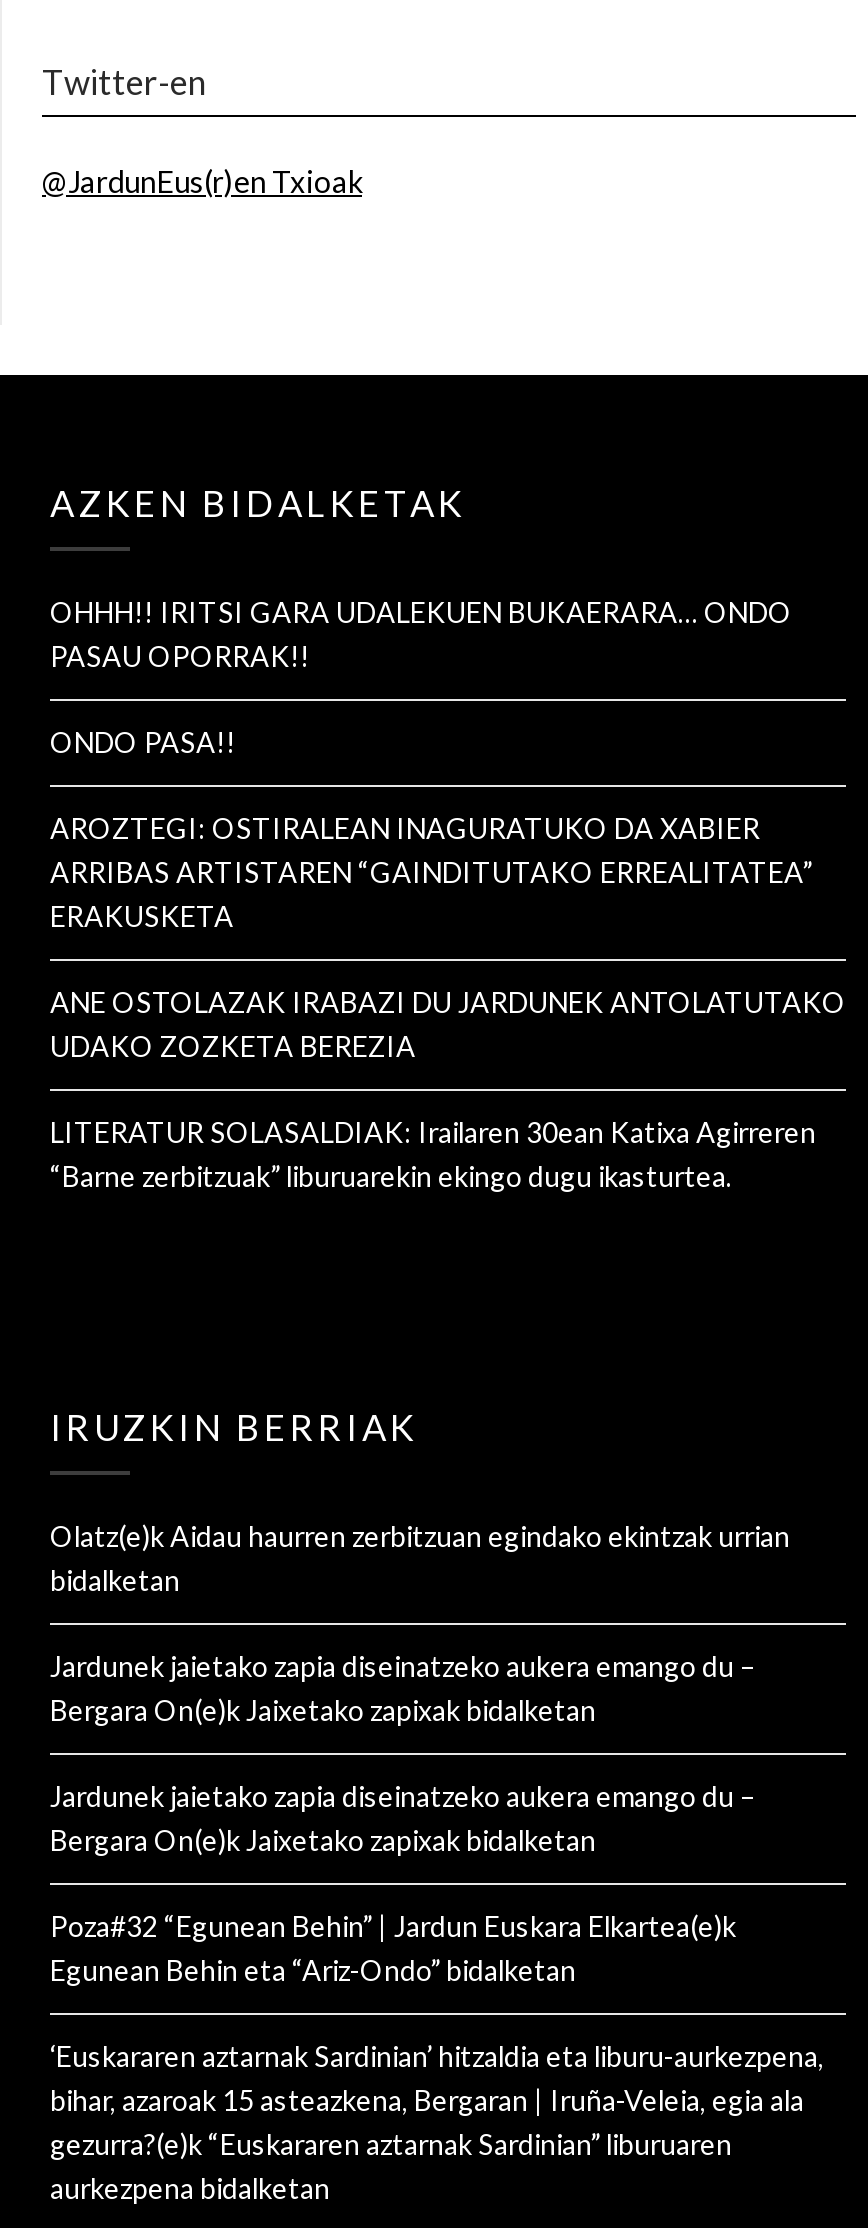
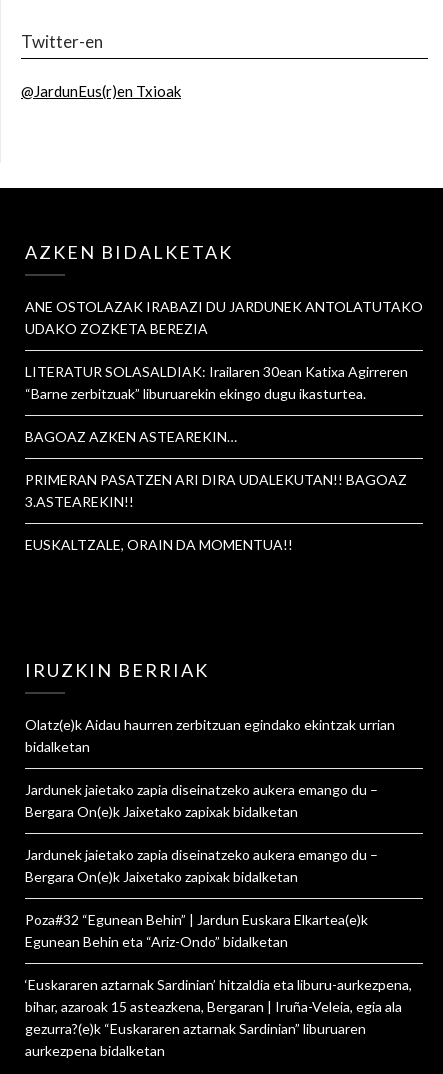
[50,595,812,933] OHHH!! IRITSI GARA UDALEKUEN BUKAERARA… ONDO | PASAU OPORRAK!! | ONDO PASA!! | AROZTEGI: OSTIRALEAN INAGURATUKO DA XABIER | ARRIBAS ARTISTAREN “GAINDITUTAKO ERREALITATEA” | ERAKUSKETA -> none
moved [50,985,846,1193] -> [25,298,423,402]: ANE OSTOLAZAK IRABAZI DU JARDUNEK ANTOLATUTAKO | UDAKO ZOZKETA BEREZIA | LITERATUR SOLASALDIAK: Irailaren 30ean Katixa Agirreren | “Barne zerbitzuak” liburuarekin ekingo dugu ikasturtea.
none -> [25,428,407,553] BAGOAZ AZKEN ASTEAREKIN… | PRIMERAN PASATZEN ARI DIRA UDALEKUTAN!! BAGOAZ | 3.ASTEAREKIN!! | EUSKALTZALE, ORAIN DA MOMENTUA!!

